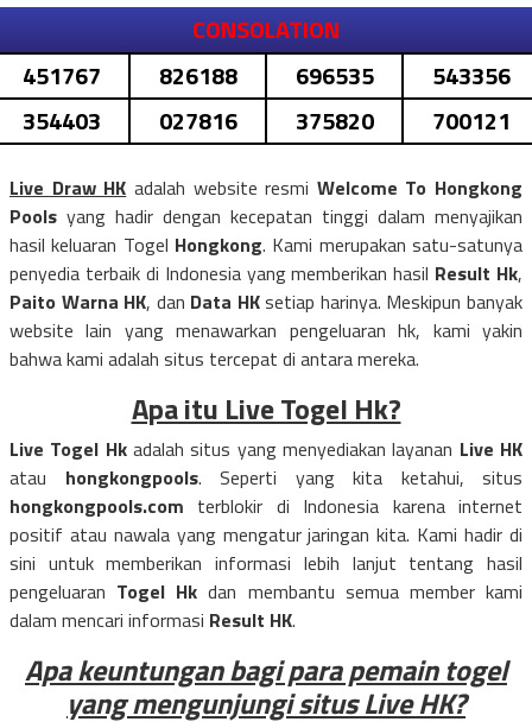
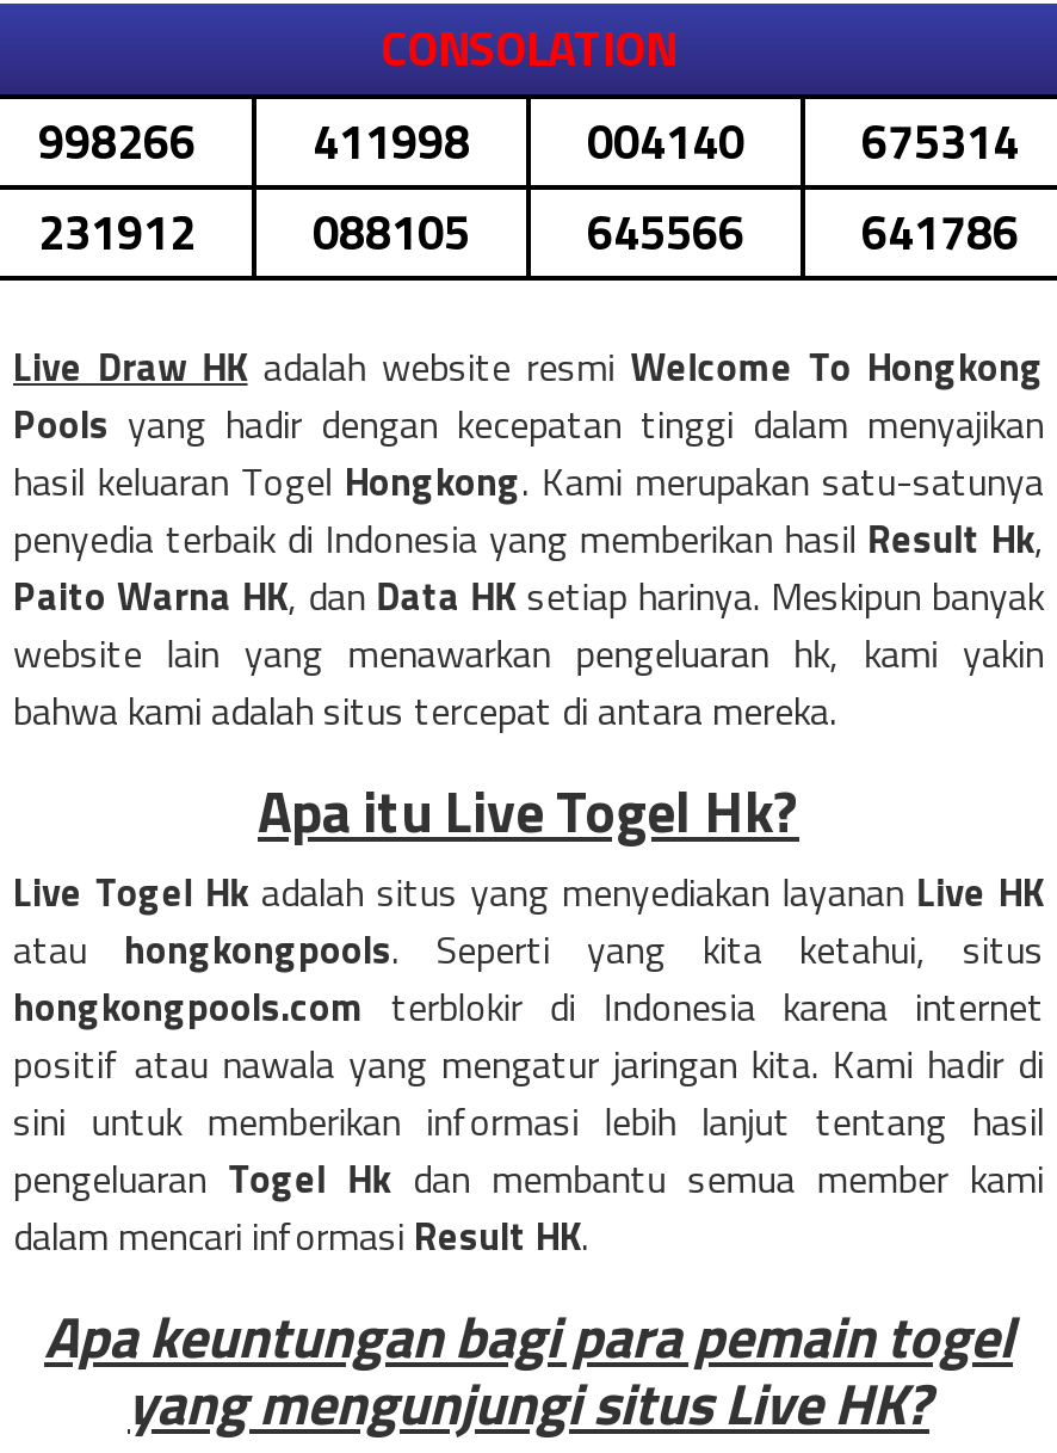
[22,57,100,94] 451767 -> [38,104,196,178] 998266
[159,57,237,94] 826188 -> [313,104,470,178] 411998
[295,57,373,94] 696535 -> [587,104,744,178] 004140
[432,57,510,94] 543356 -> [861,104,1019,178] 675314
[22,102,100,139] 354403 -> [38,195,196,269] 231912
[159,102,237,139] 027816 -> [313,195,470,269] 088105
[295,102,373,139] 375820 -> [587,195,744,269] 645566
[432,102,510,139] 700121 -> [861,195,1019,269] 641786

